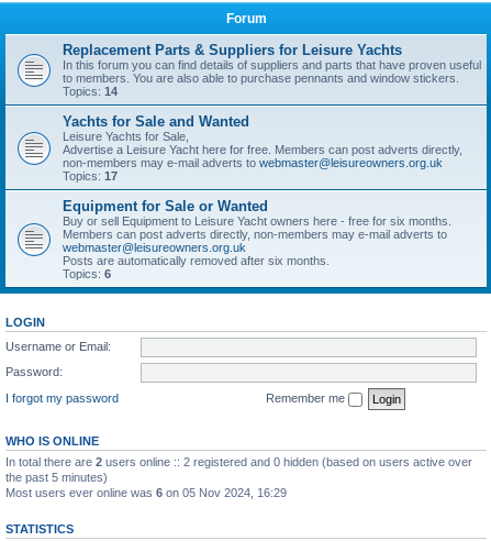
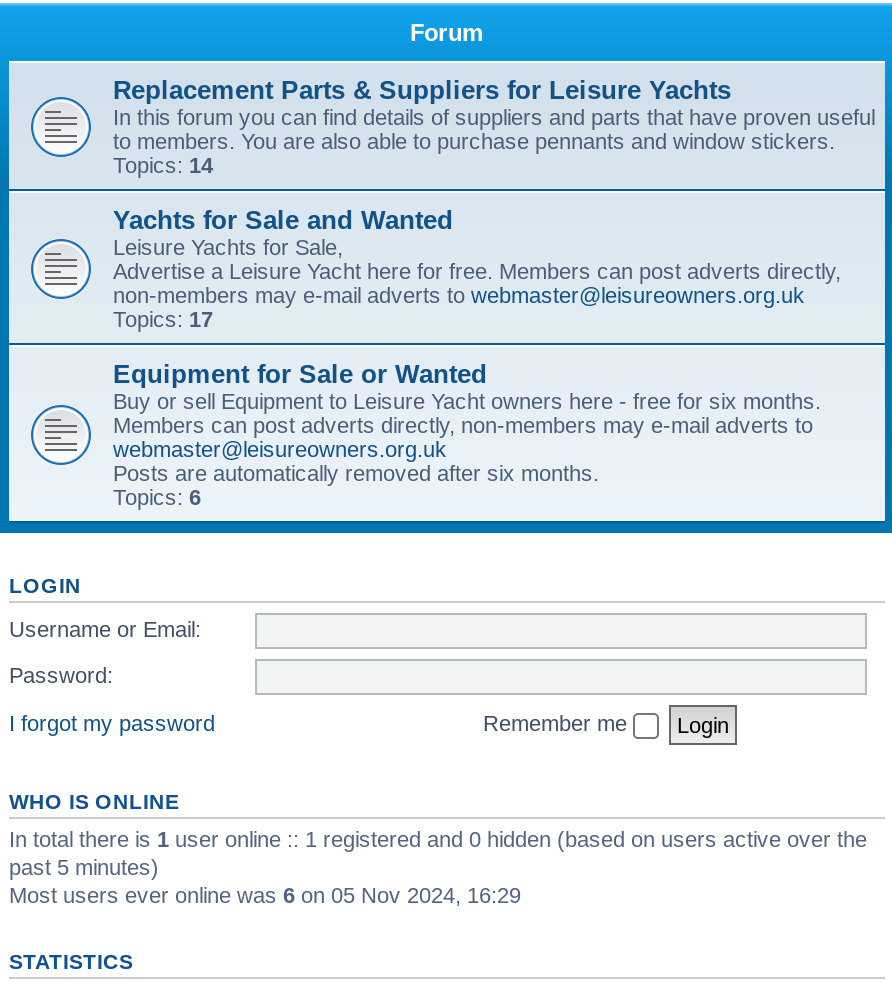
[5,455,472,483] In total there are 2 users online :: 2 registered and 0 hidden (based on users active over | the past 5 minutes) -> [9,826,867,878] In total there is 1 user online :: 1 registered and 0 hidden (based on users active over the | past 5 minutes)

